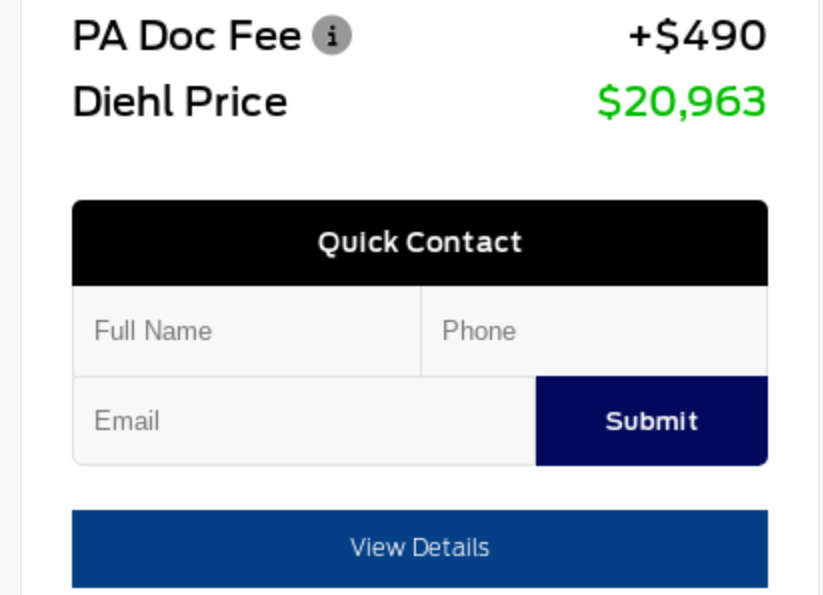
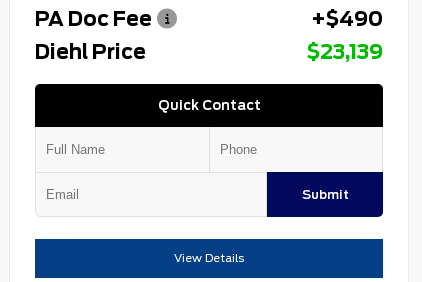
[596,77,768,125] $20,963 -> [307,39,383,63] $23,139

